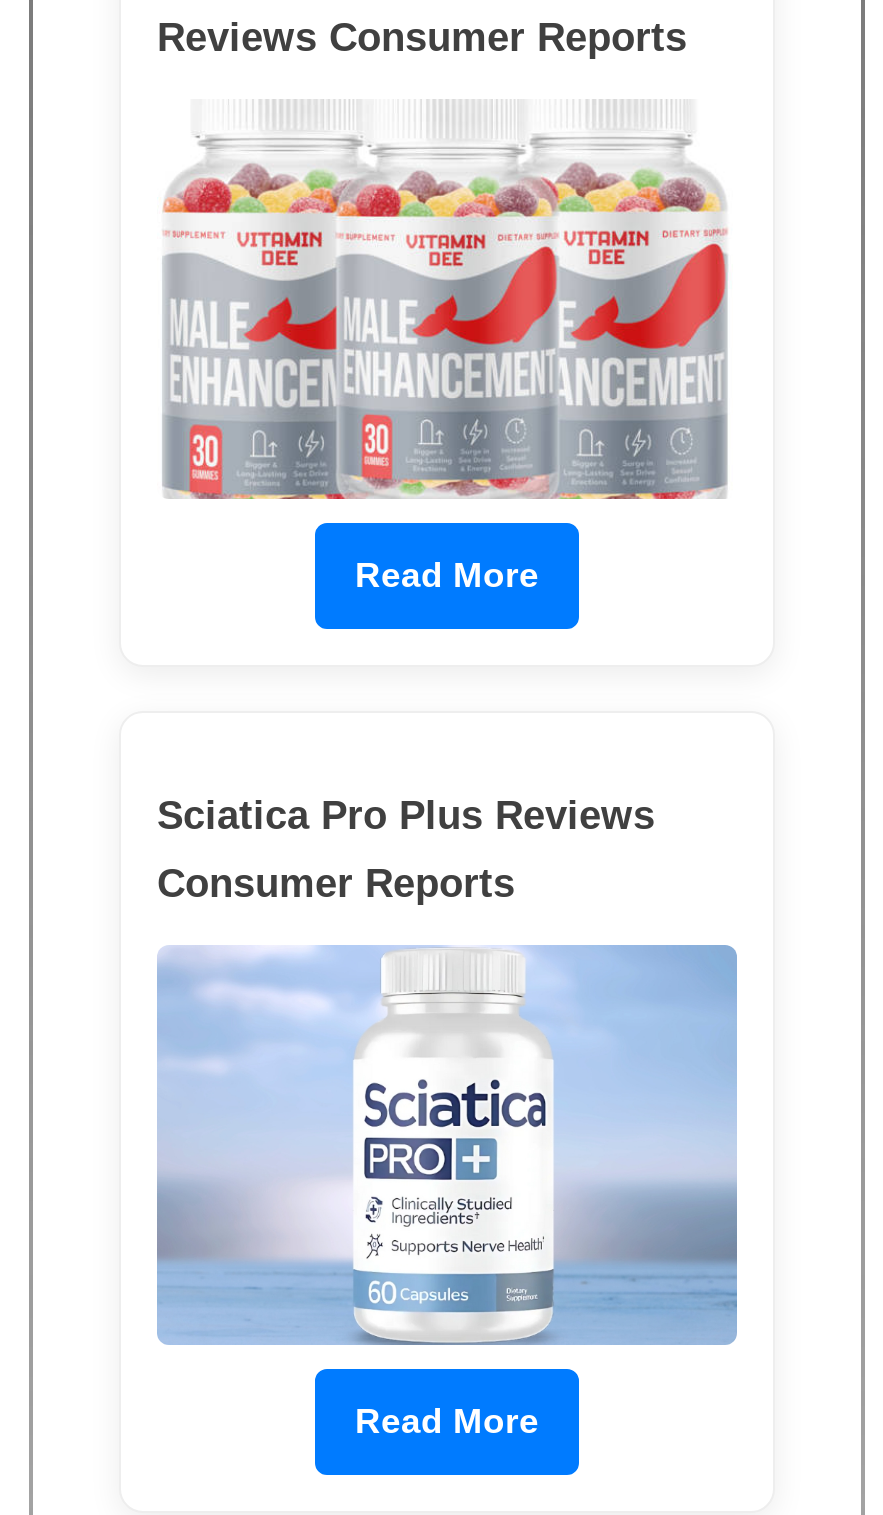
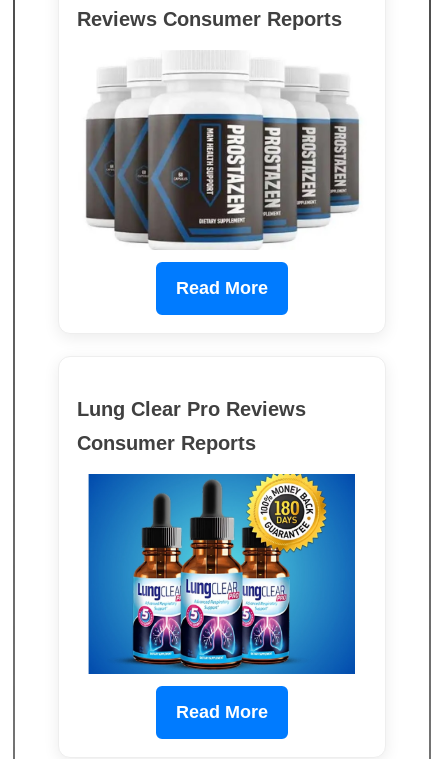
[161,134,729,502] [image] -> [80,69,362,251] [image]
[157,793,655,837] Sciatica Pro Plus Reviews -> [77,398,306,420] Lung Clear Pro Reviews
[155,944,739,1346] [image] -> [77,473,367,675] [image]

